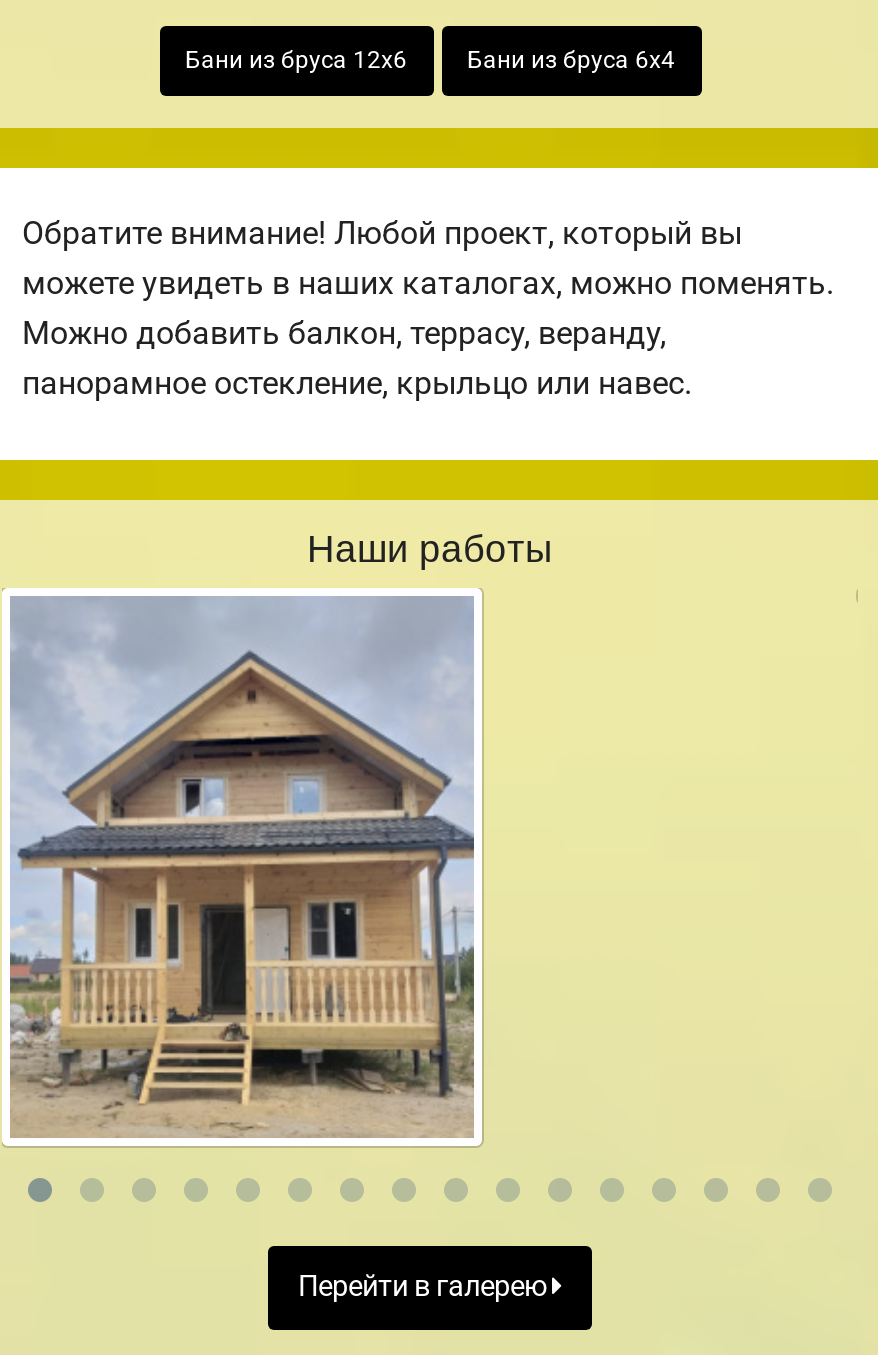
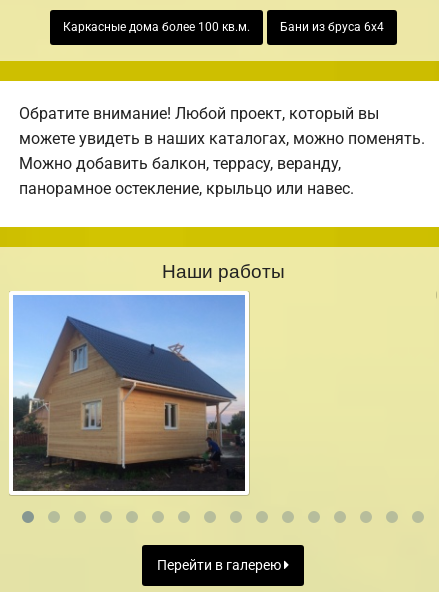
[185,47,407,75] Бани из бруса 12х6 -> [62,20,249,34] Каркасные дома более 100 кв.м.
[10,596,476,1140] [image] -> [12,295,246,491] [image]

